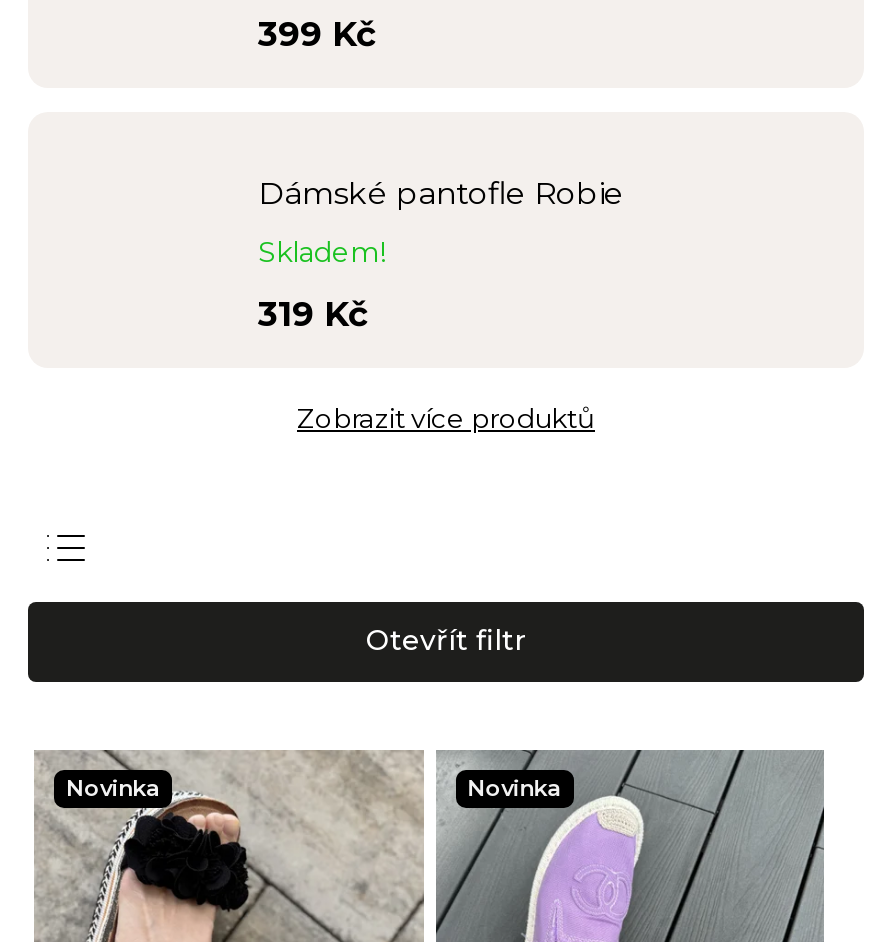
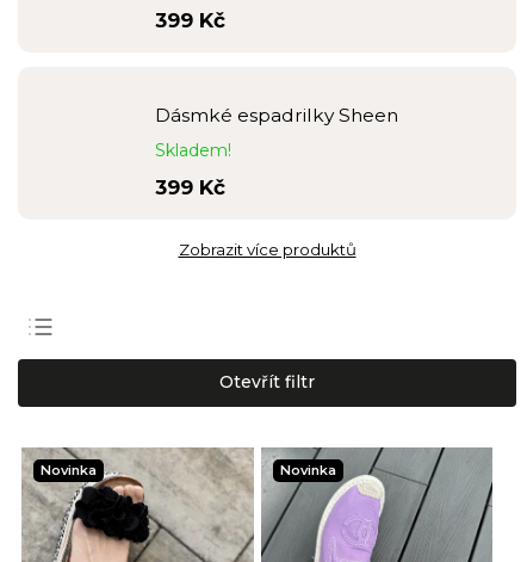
[258,174,624,212] Dámské pantofle Robie -> [155,104,398,126] Dásmké espadrilky Sheen
[258,294,368,334] 319 Kč -> [155,175,225,199] 399 Kč

